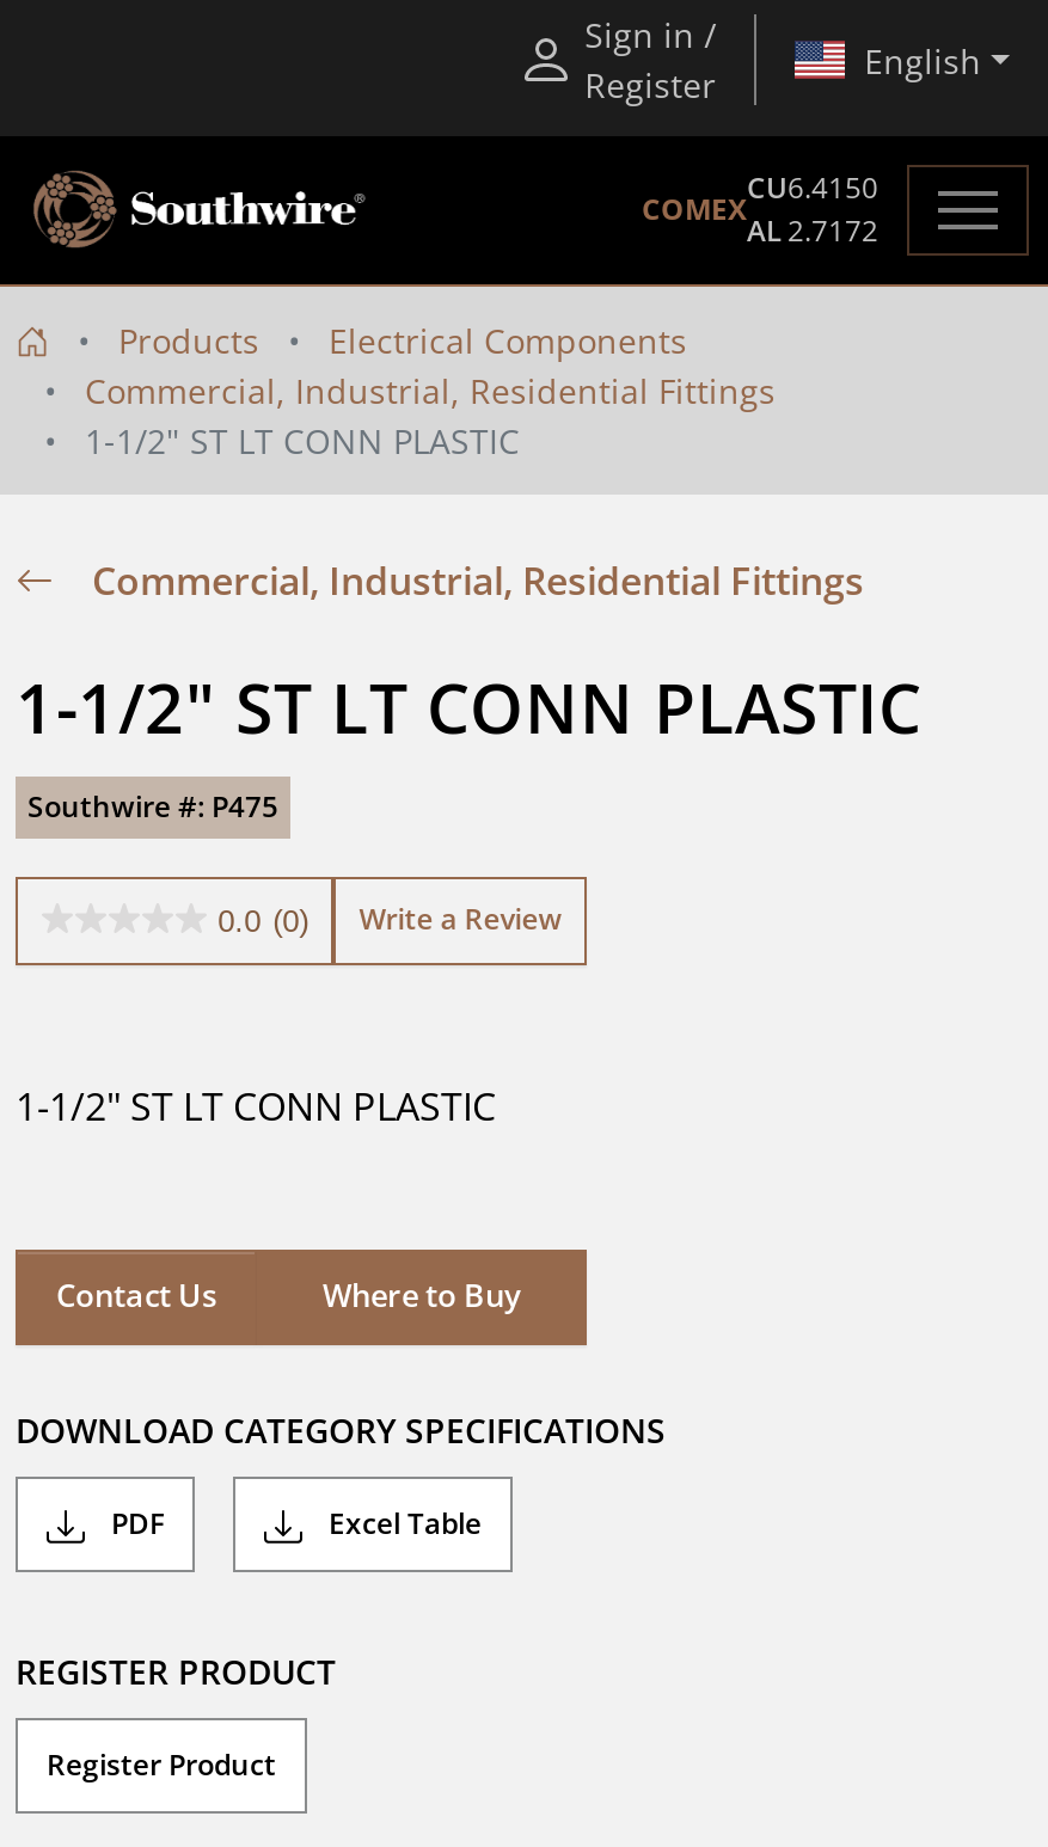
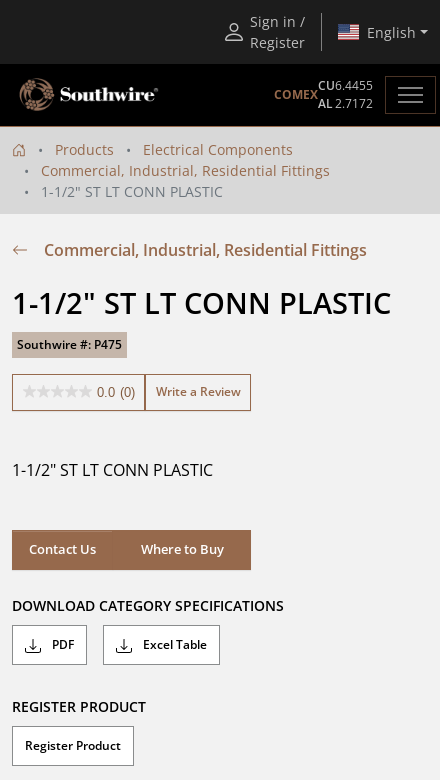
[747,167,878,208] CU6.4150 -> [318,77,373,94] CU6.4455

